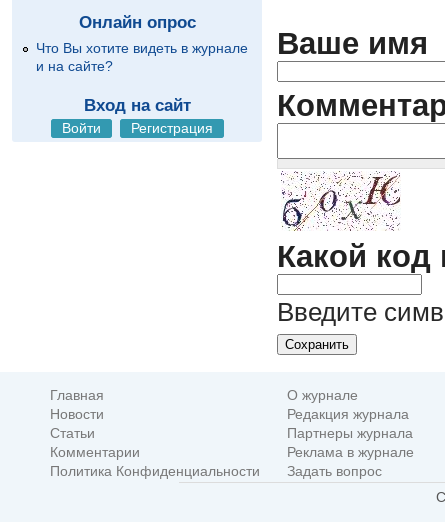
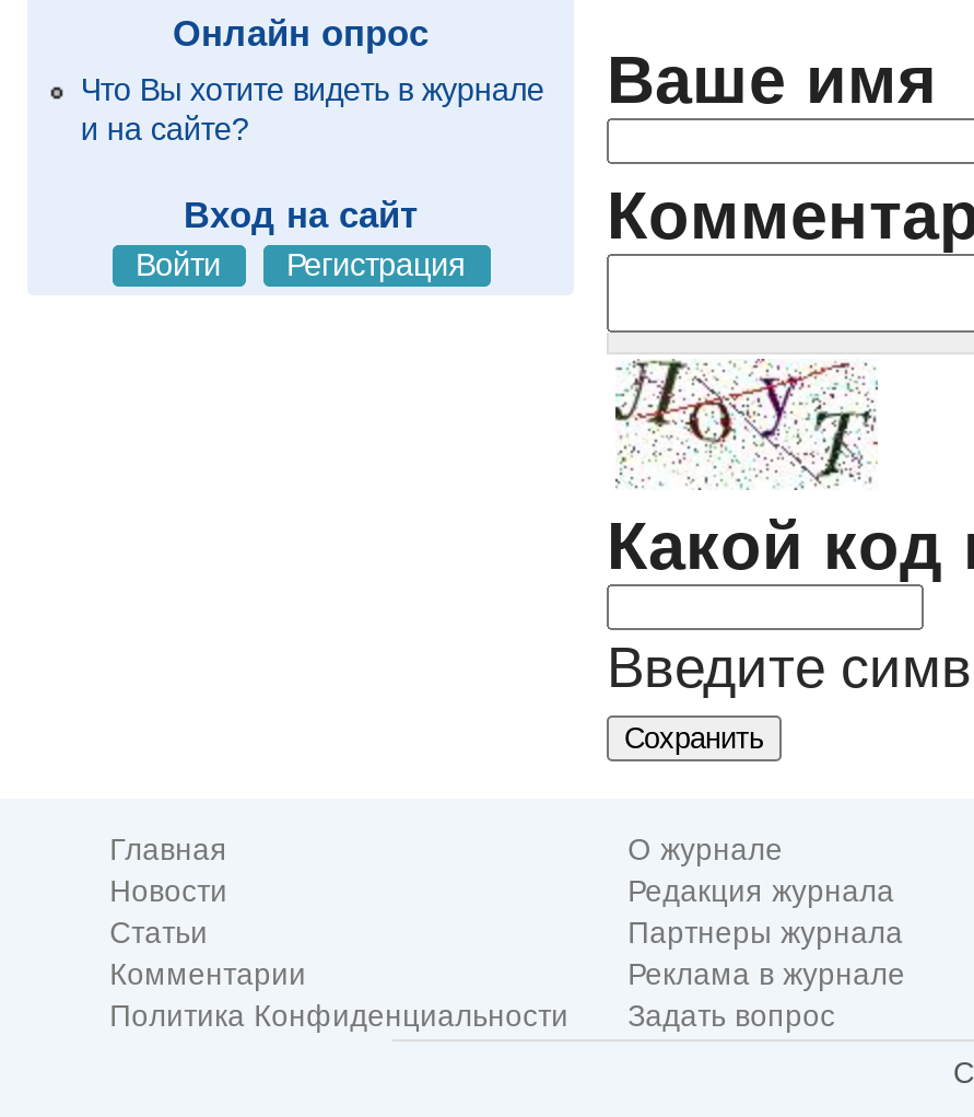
[281,171,400,231] [image] -> [613,359,878,490] [image]

